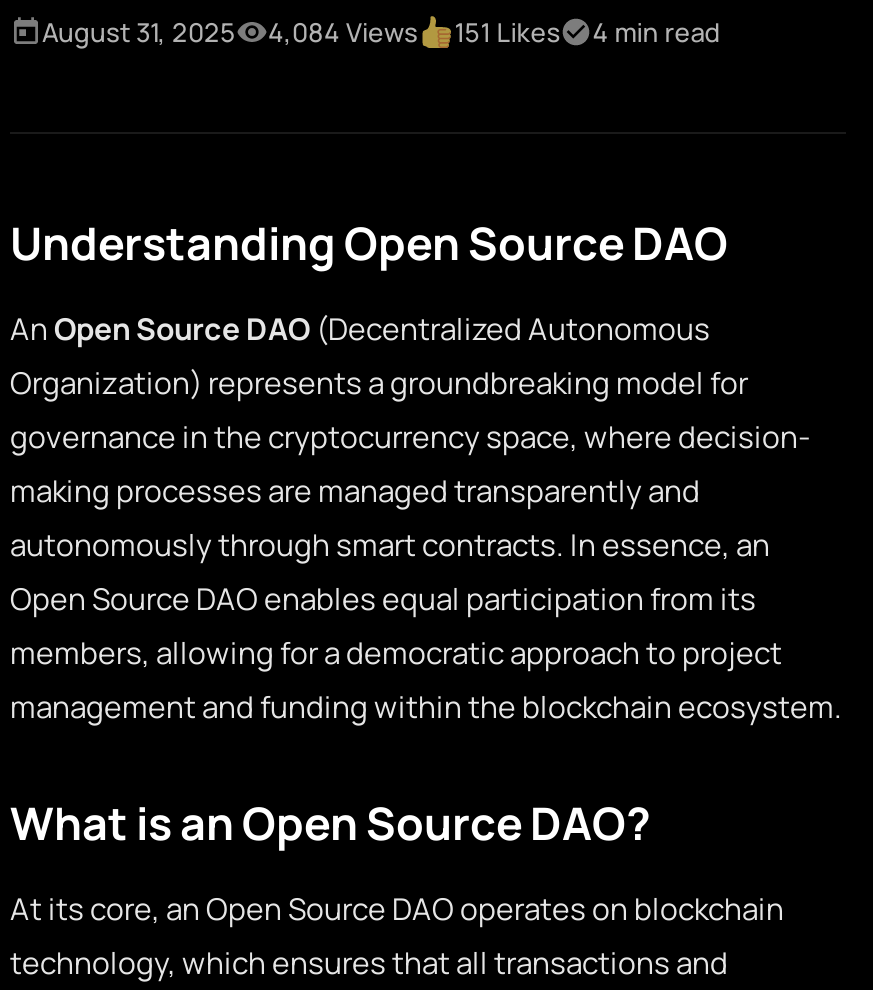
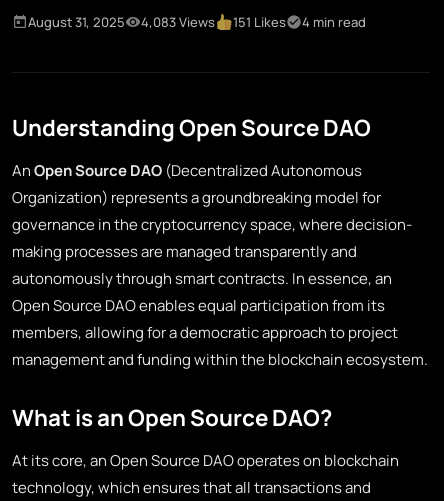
[42,14,720,50] August 31, 2025 4,084 Views 151 Likes 4 min read -> [28,13,366,31] August 31, 2025 4,083 Views 151 Likes 4 min read

